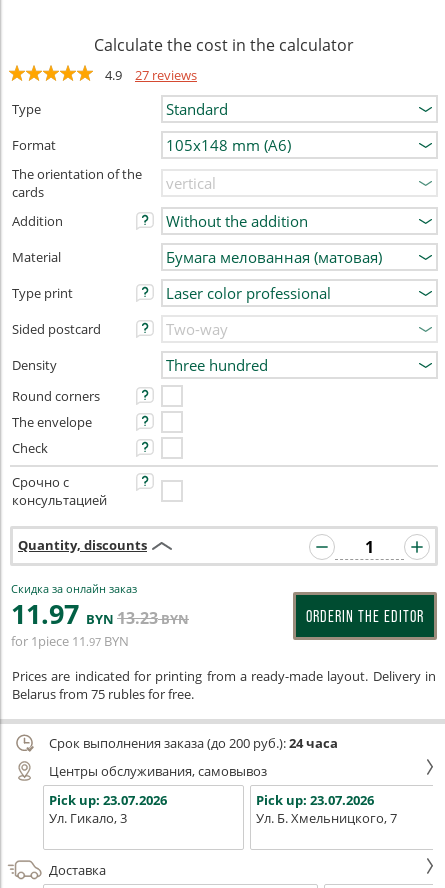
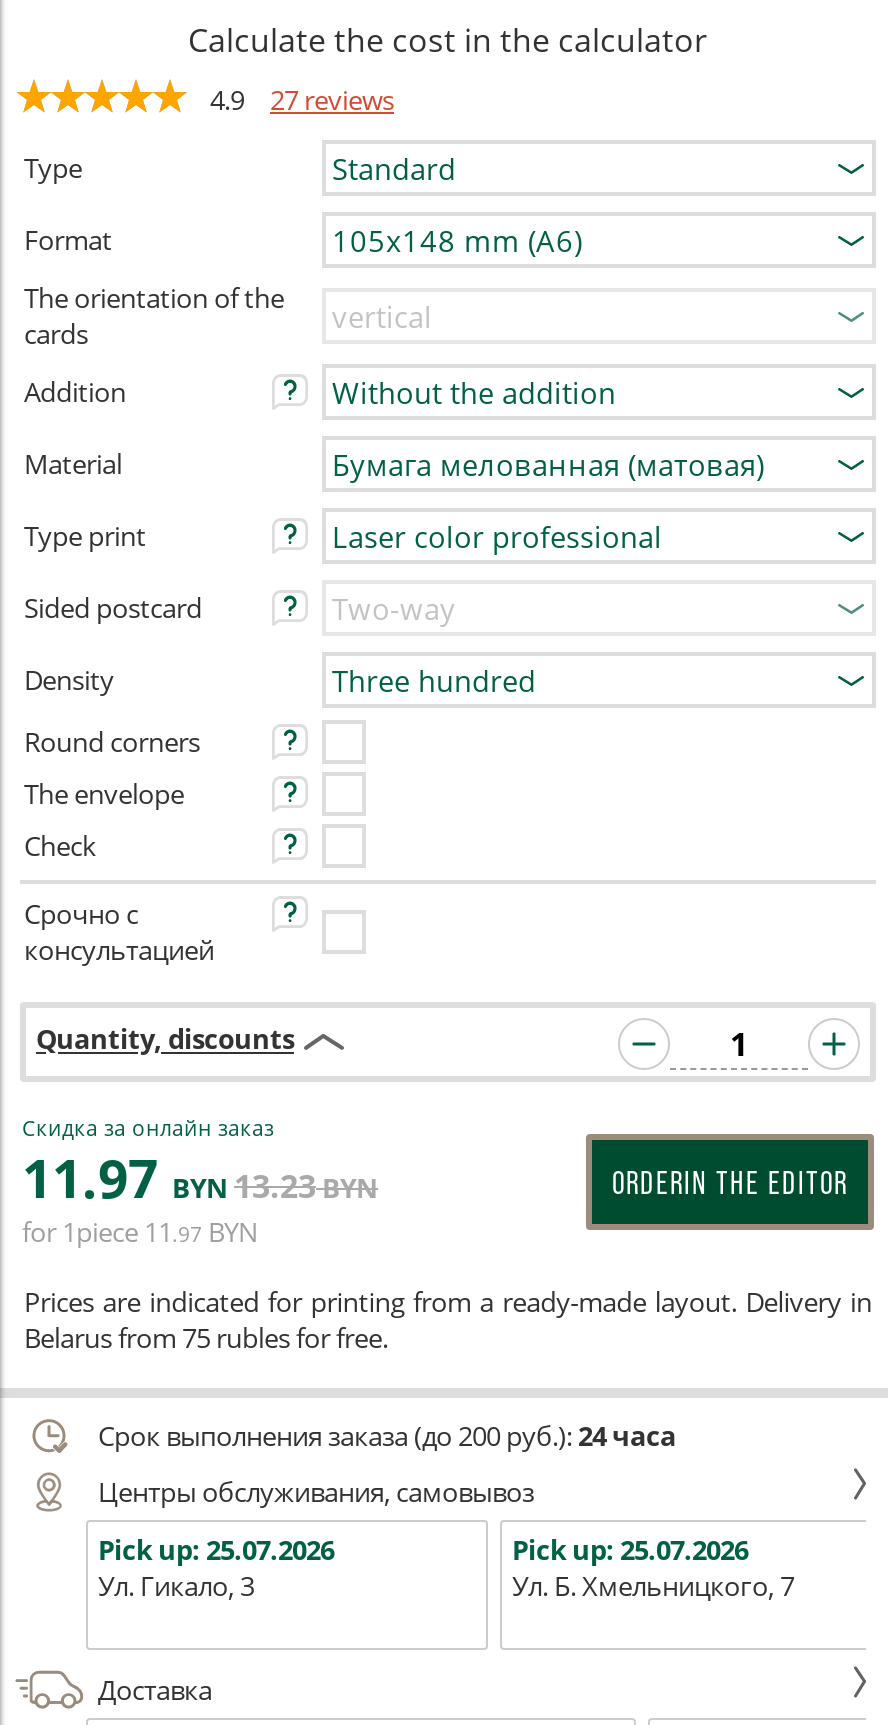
[49,791,167,809] Pick up: 23.07.2026 -> [98,1532,334,1568] Pick up: 25.07.2026
[256,791,374,809] Pick up: 23.07.2026 -> [512,1532,748,1568] Pick up: 25.07.2026

